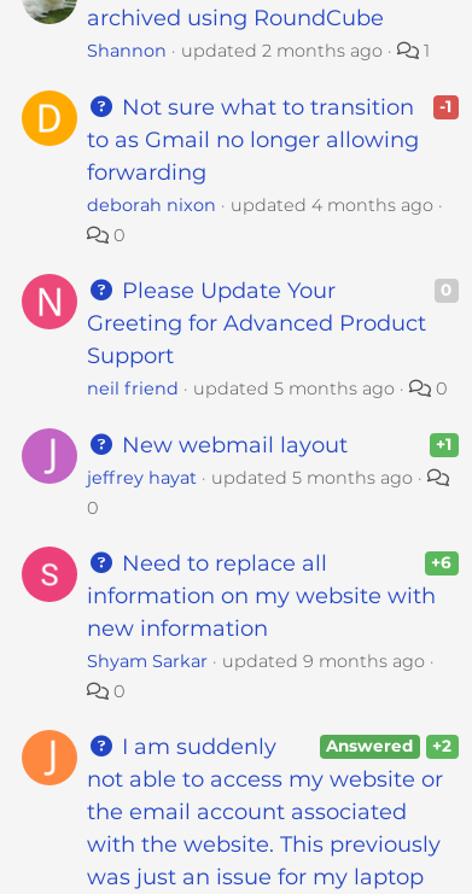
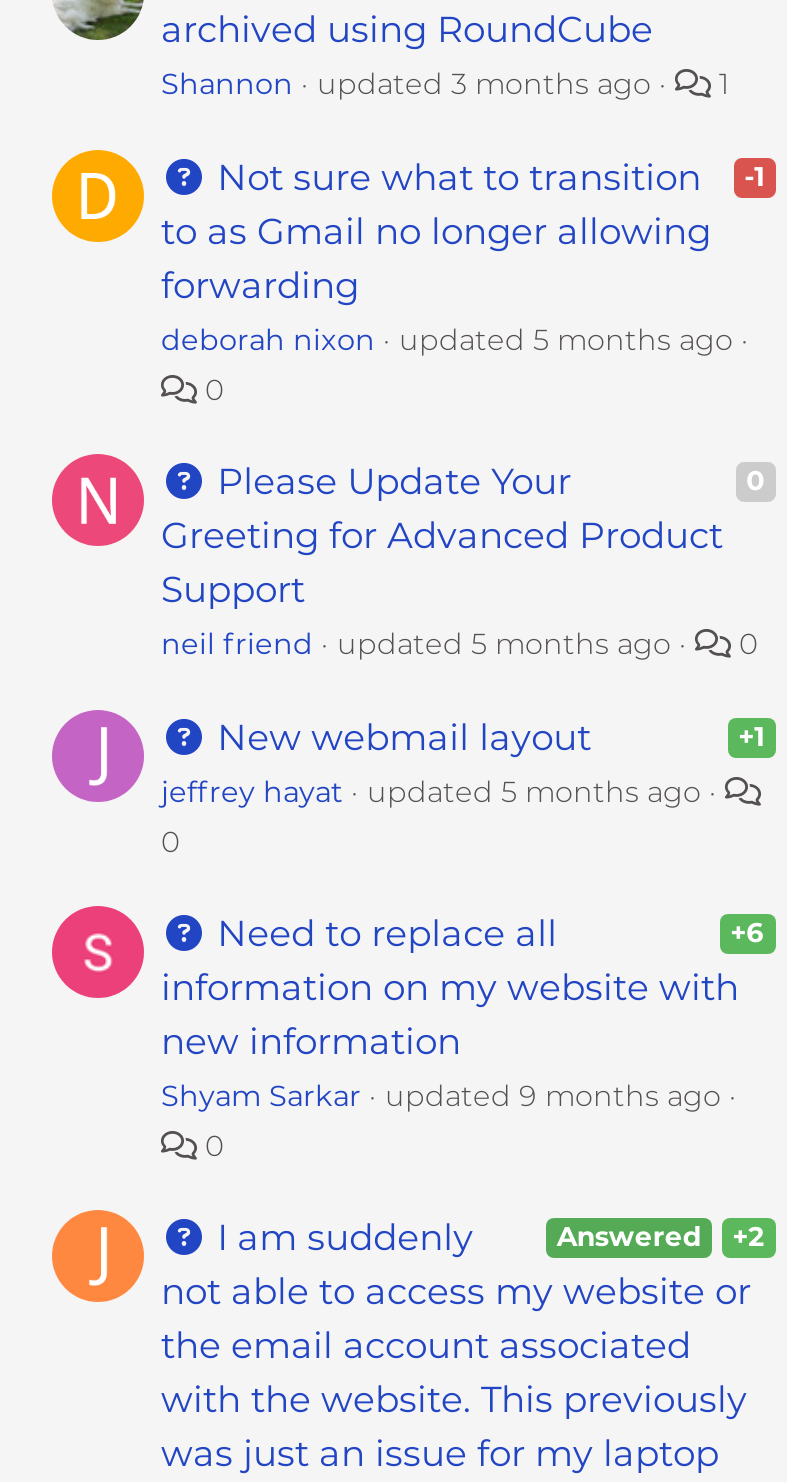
[182,40,383,62] updated 2 months ago -> [317,66,651,102] updated 3 months ago
[231,194,434,216] updated 4 months ago -> [399,322,733,358] updated 5 months ago

